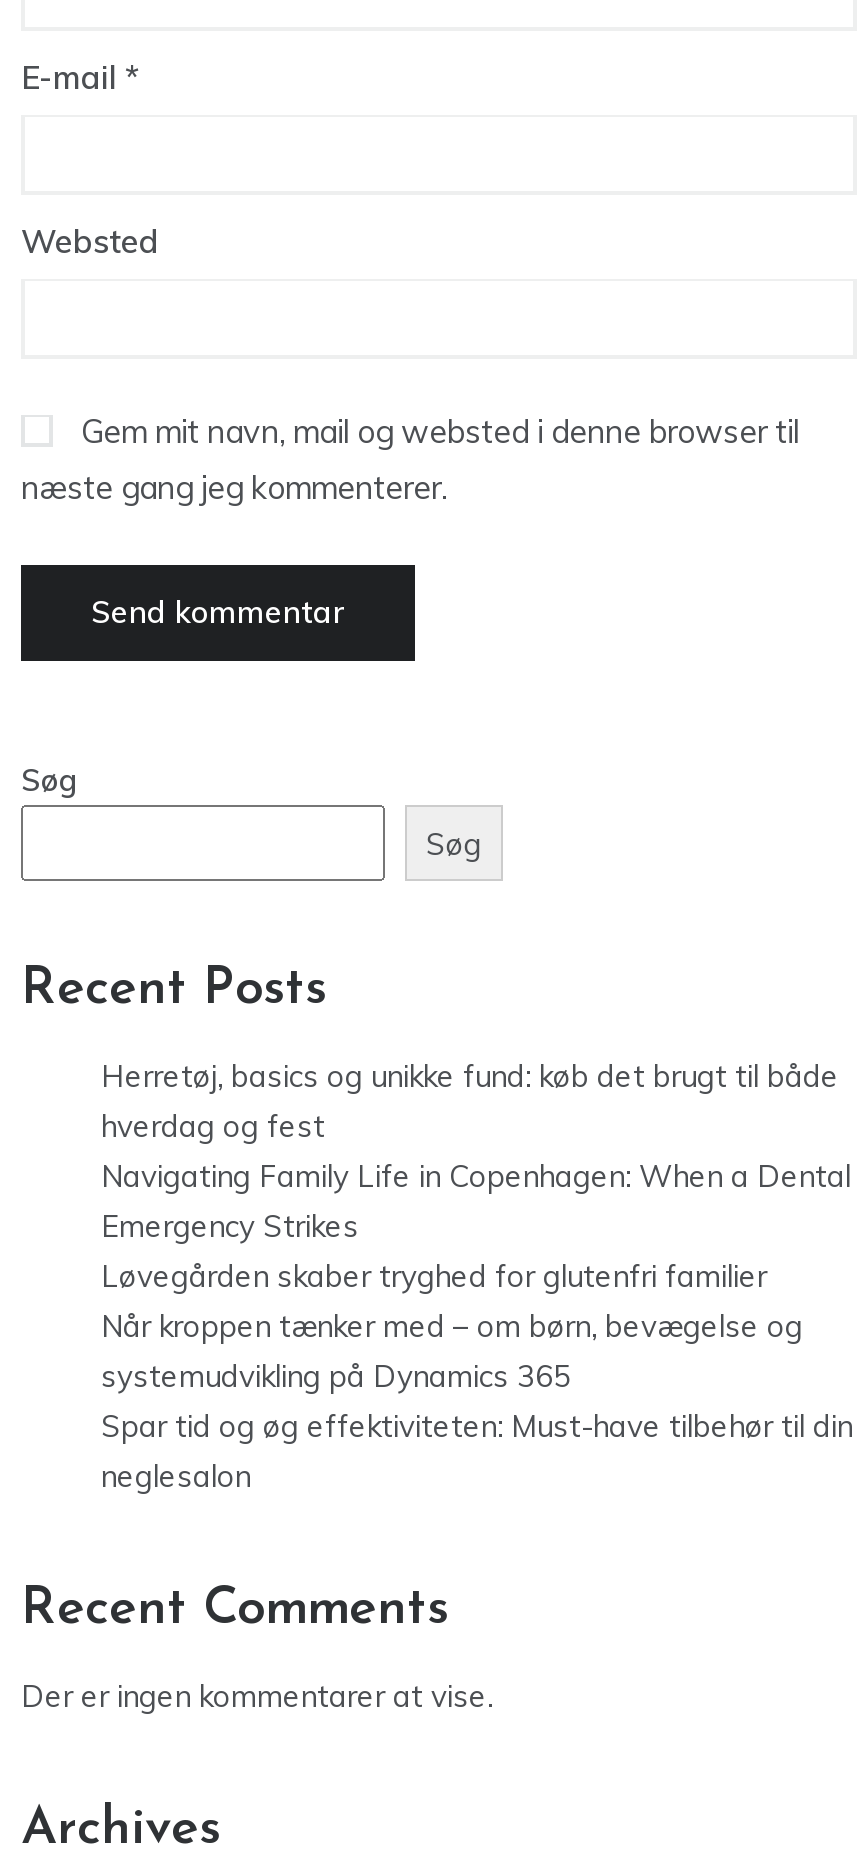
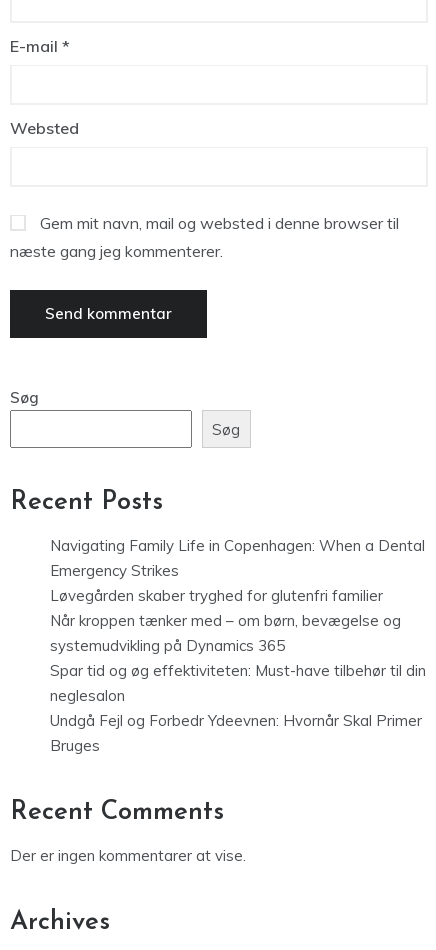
[101,1057,839,1145] Herretøj, basics og unikke fund: køb det brugt til både | hverdag og fest -> none
moved [101,1157,853,1495] -> [50,536,426,705]: Navigating Family Life in Copenhagen: When a Dental | Emergency Strikes | Løvegården skaber tryghed for glutenfri familier | Når kroppen tænker med – om børn, bevægelse og | systemudvikling på Dynamics 365 | Spar tid og øg effektiviteten: Must-have tilbehør til din | neglesalon
none -> [50,711,422,755] Undgå Fejl og Forbedr Ydeevnen: Hvornår Skal Primer | Bruges

